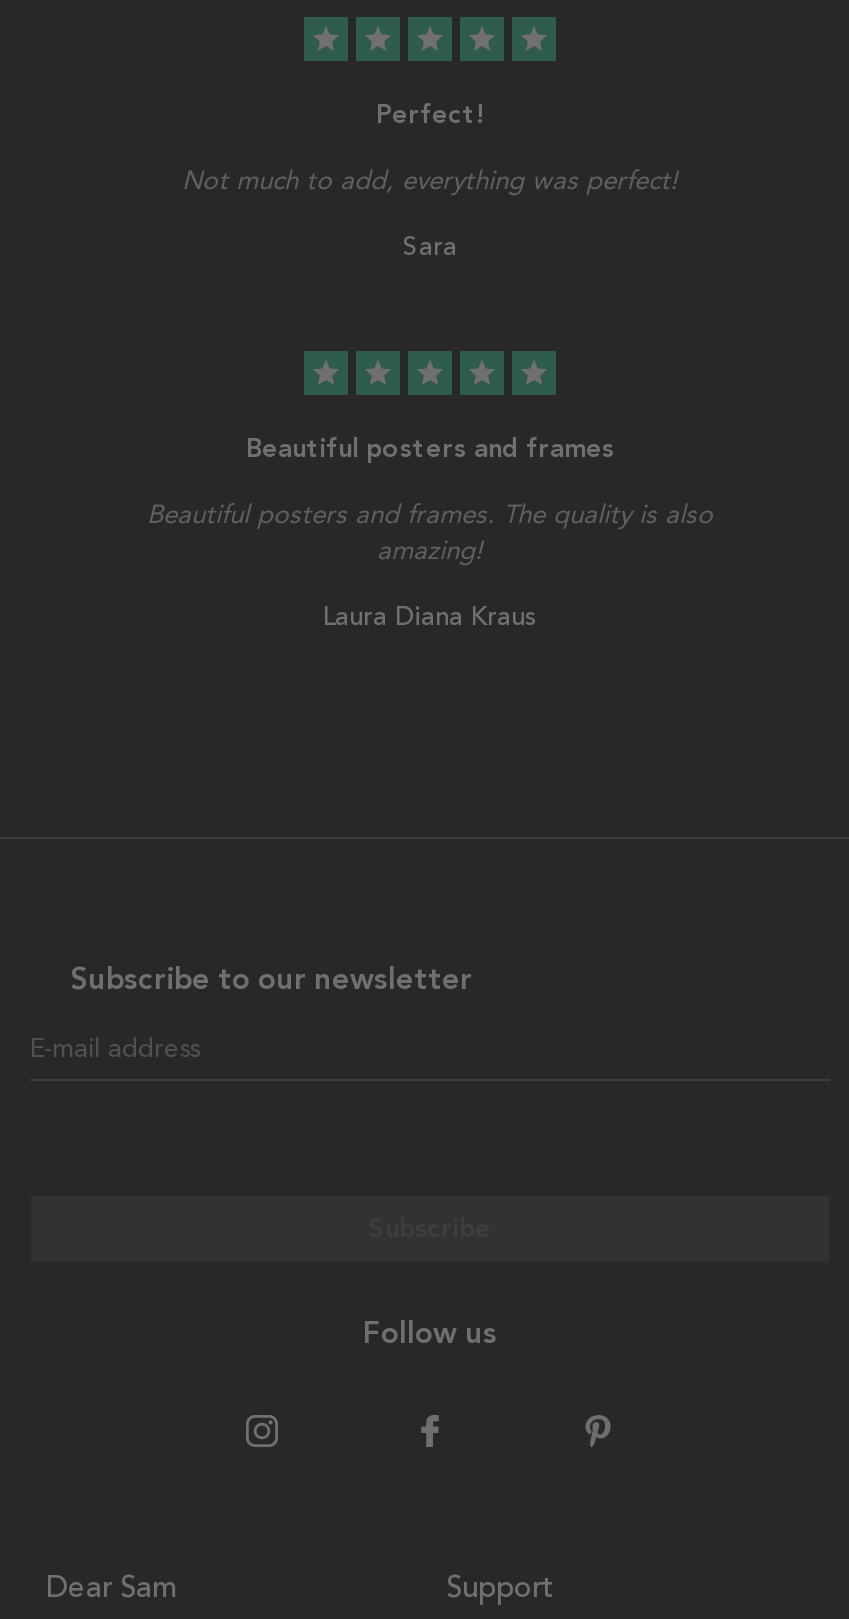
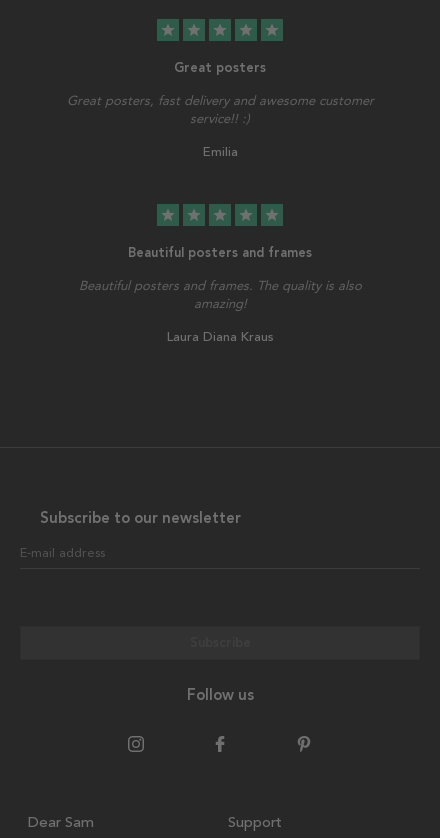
[376,99,484,129] Perfect! -> [174,60,266,75] Great posters
[182,165,678,195] Not much to add, everything was perfect! -> [66,93,373,126] Great posters, fast delivery and awesome customer | service!! :)
[403,231,457,263] Sara -> [202,144,237,160] Emilia

